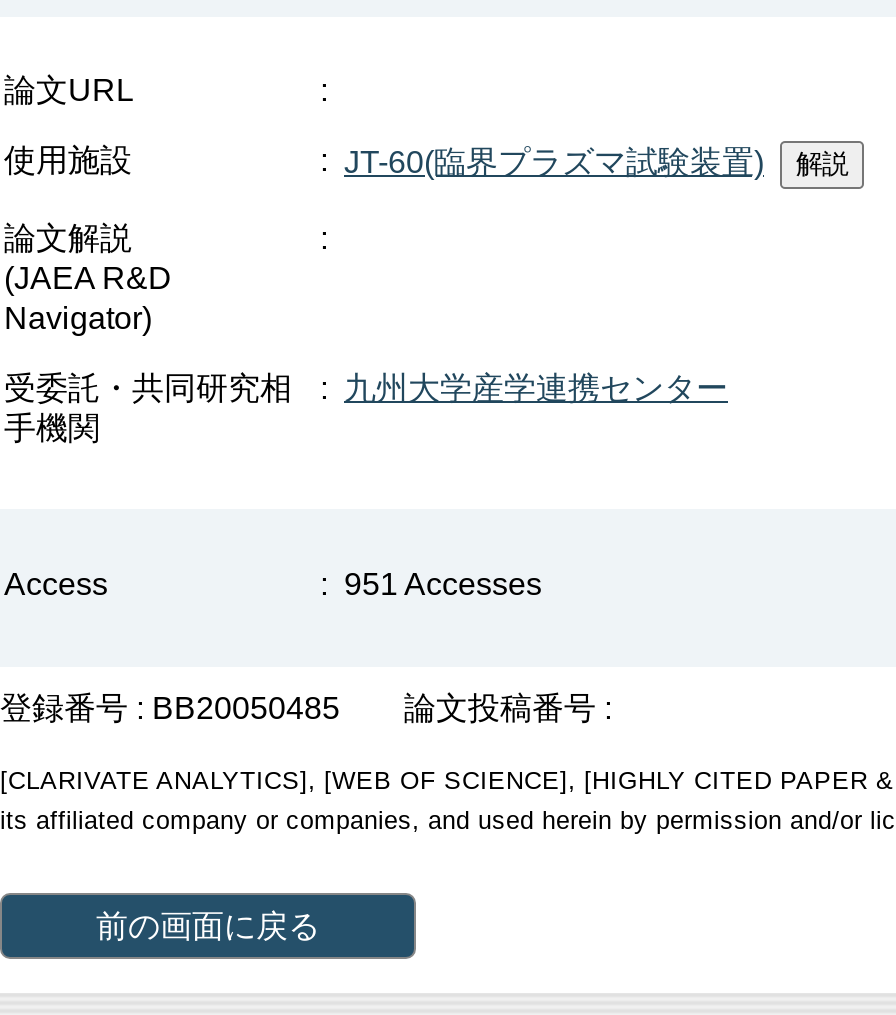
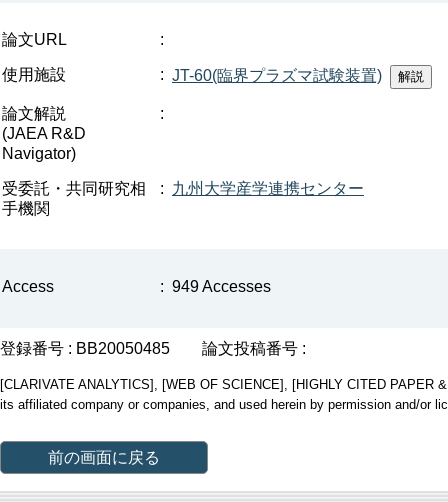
[320,566,542,600] : 951 Accesses -> [160,278,271,295] : 949 Accesses

